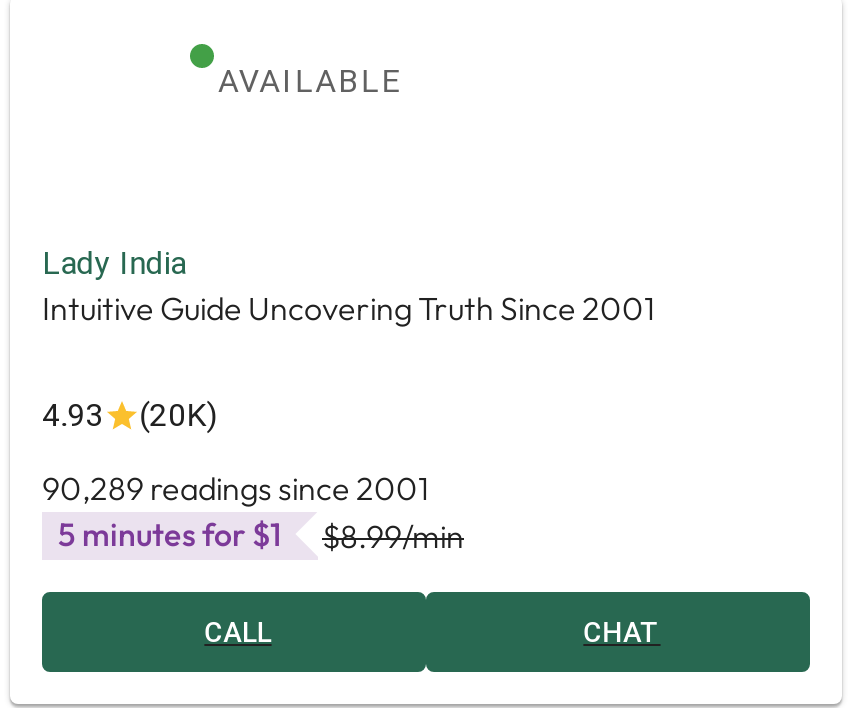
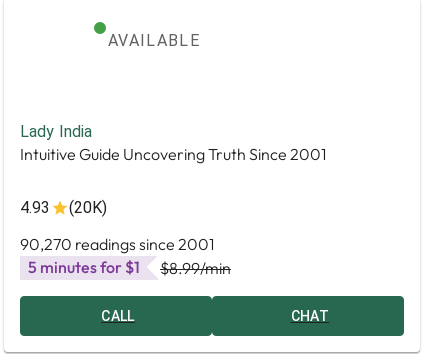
[42,468,428,508] 90,289 readings since 2001 -> [20,234,214,254] 90,270 readings since 2001

